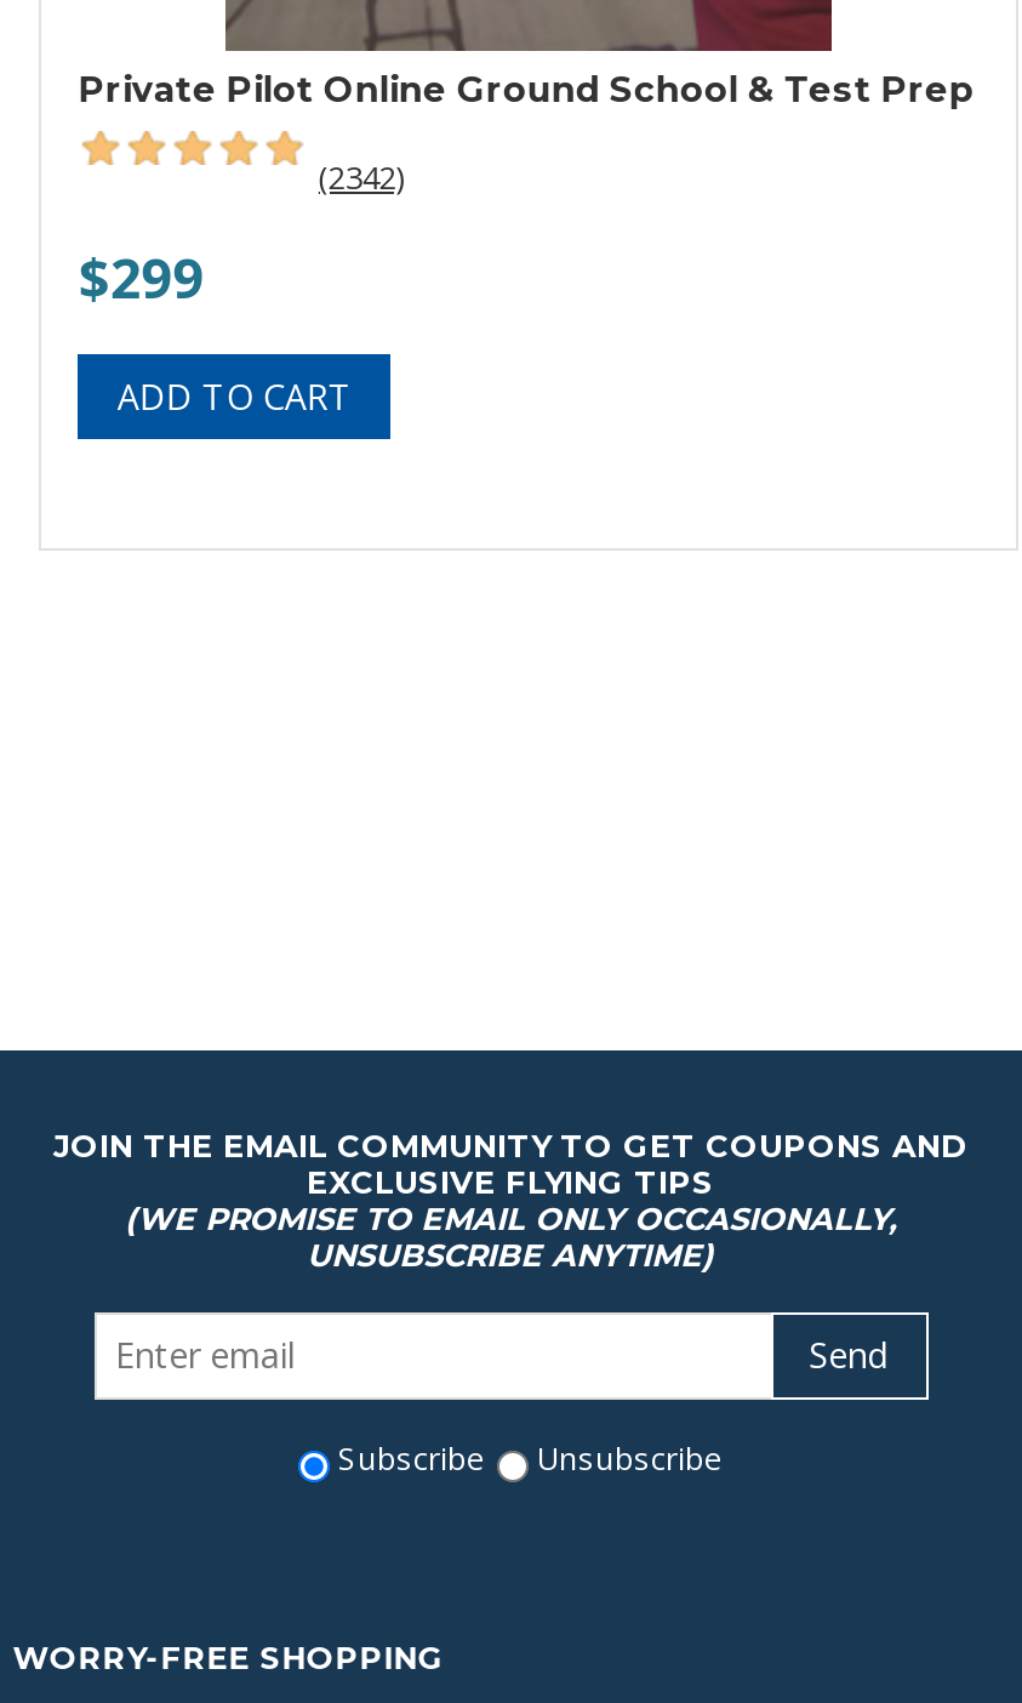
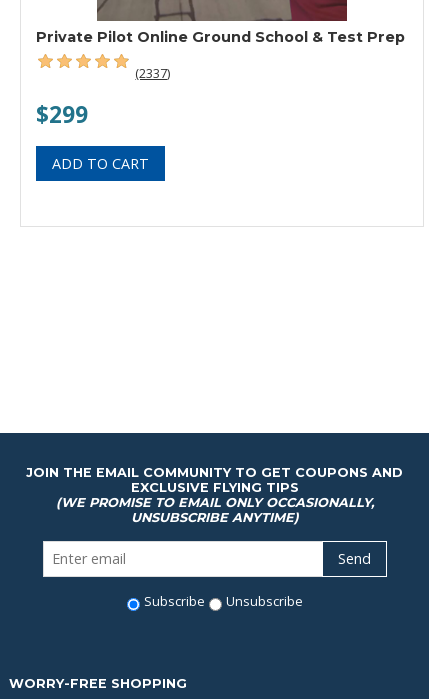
[319,154,403,198] (2342) -> [135,63,170,81] (2337)

